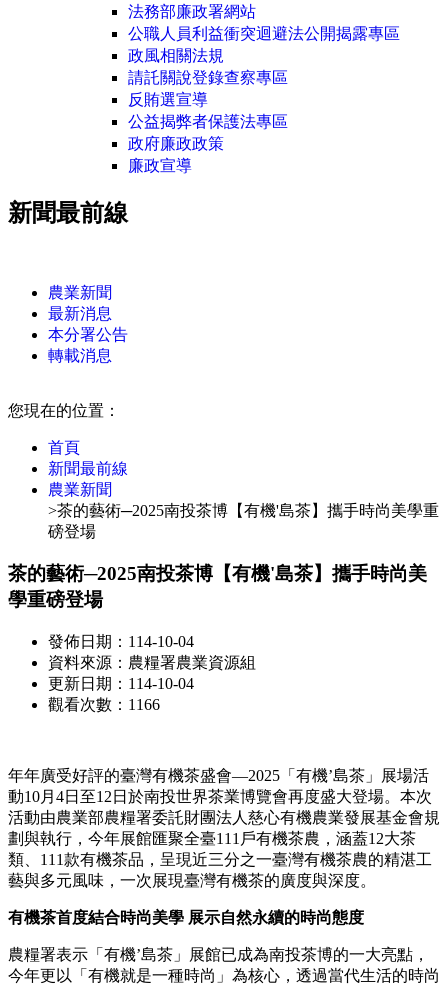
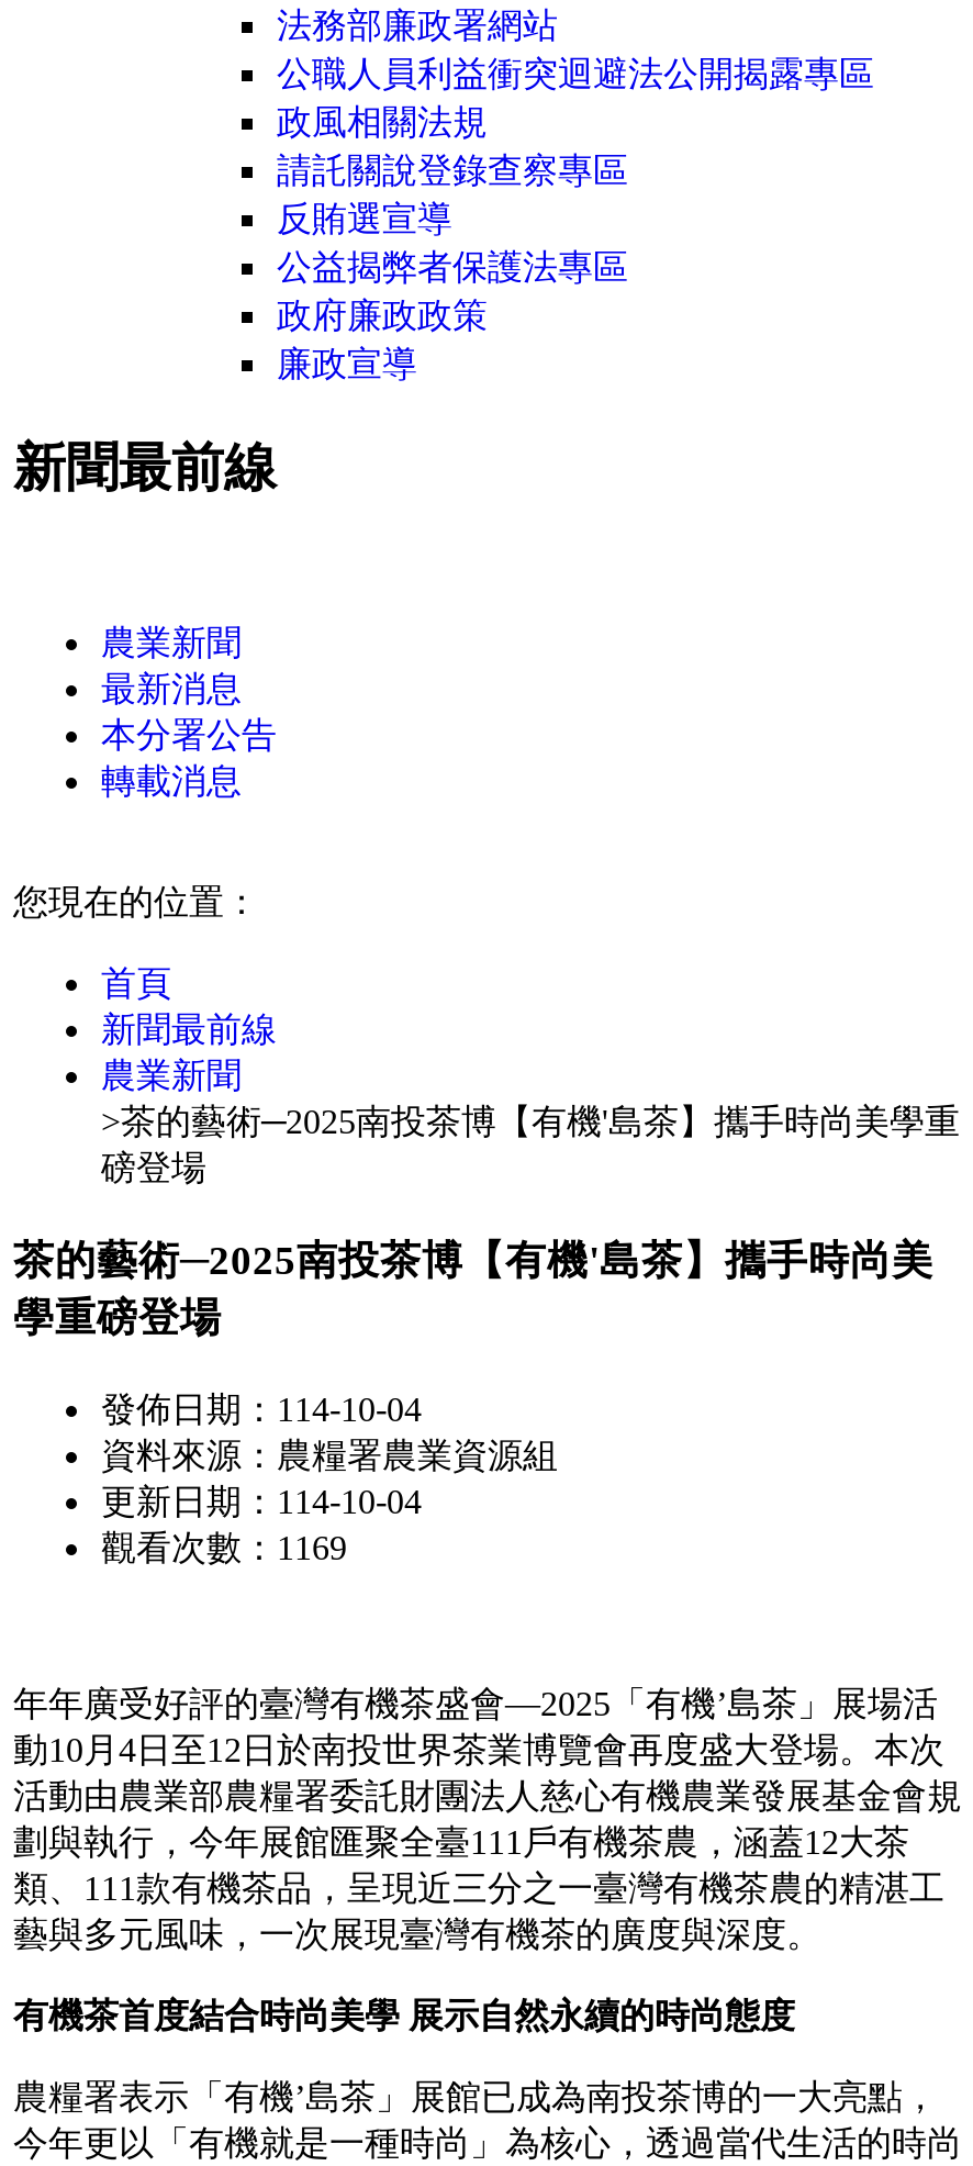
[48,696,160,713] 觀看次數：1166 -> [101,1529,347,1567] 觀看次數：1169

